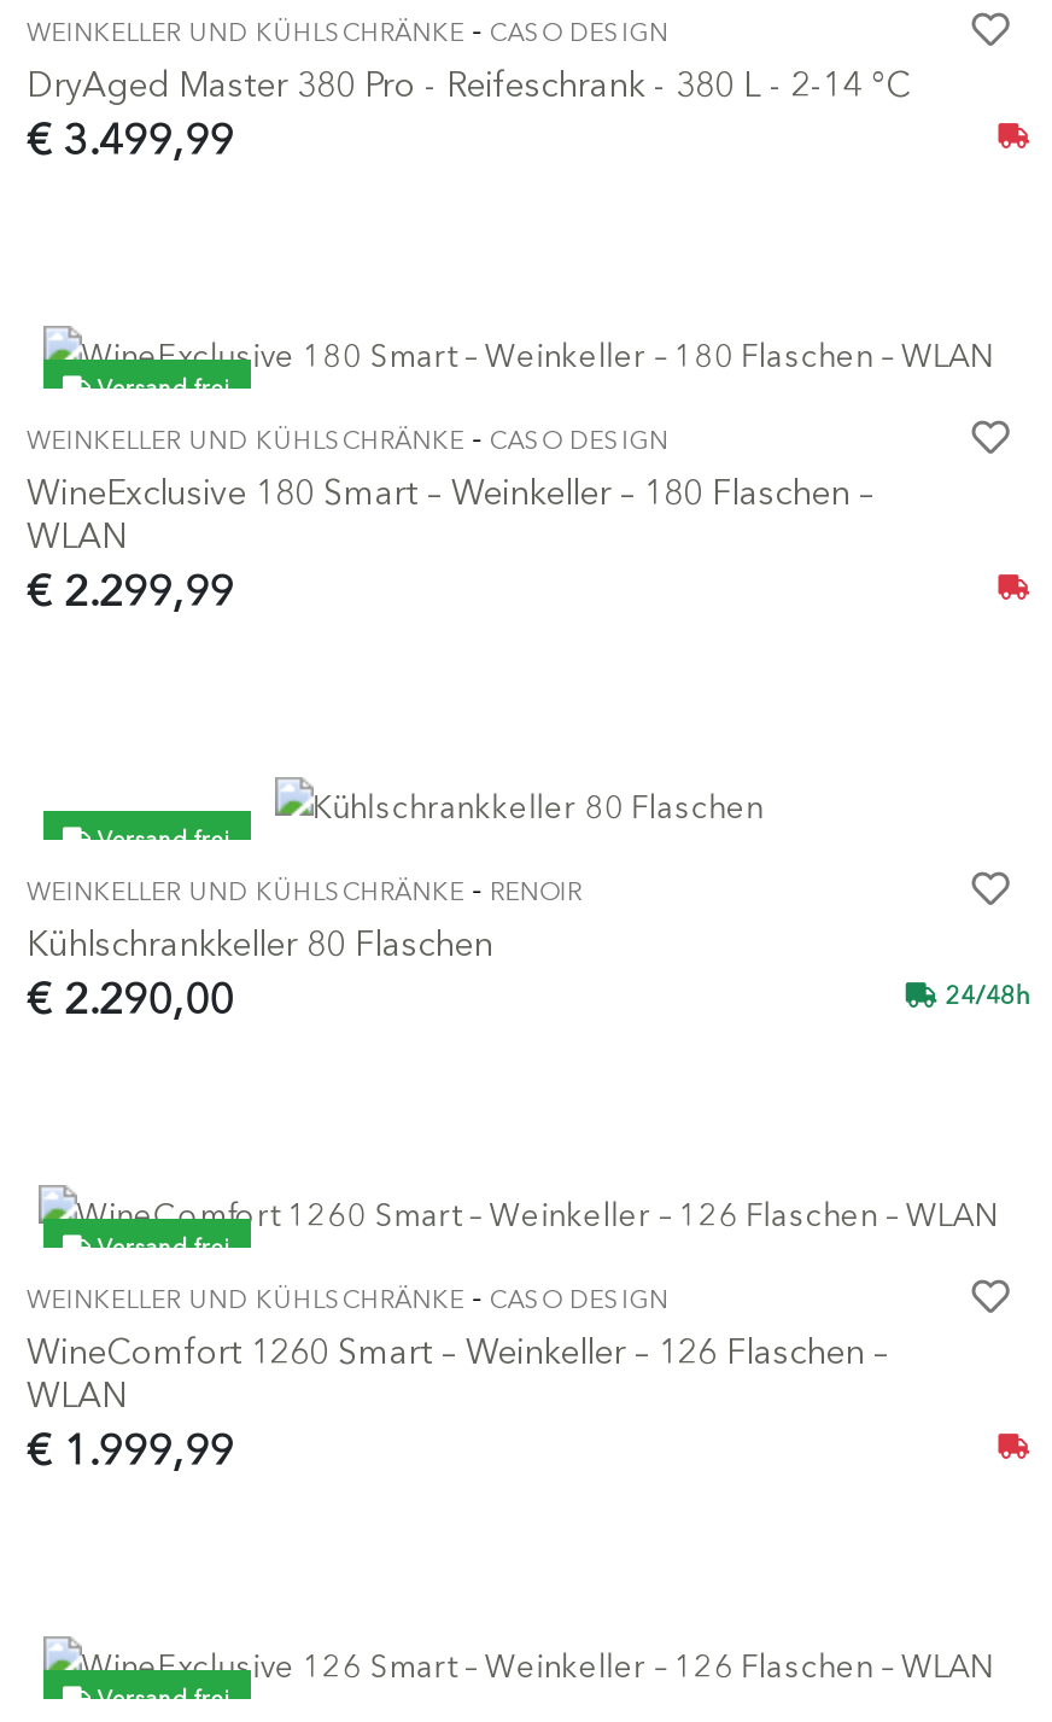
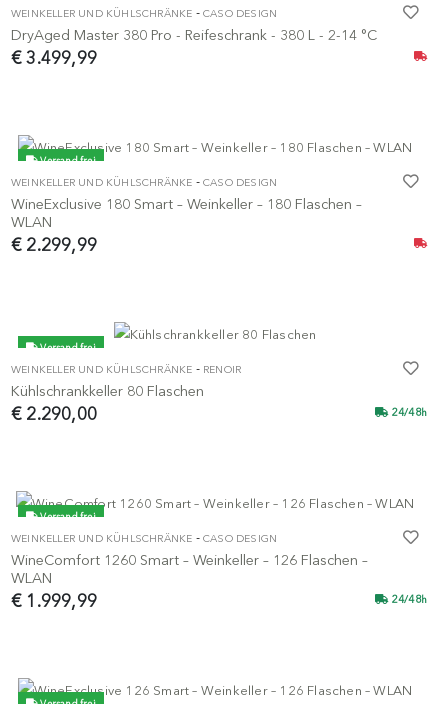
none -> [389,593,427,606] 24/48h

